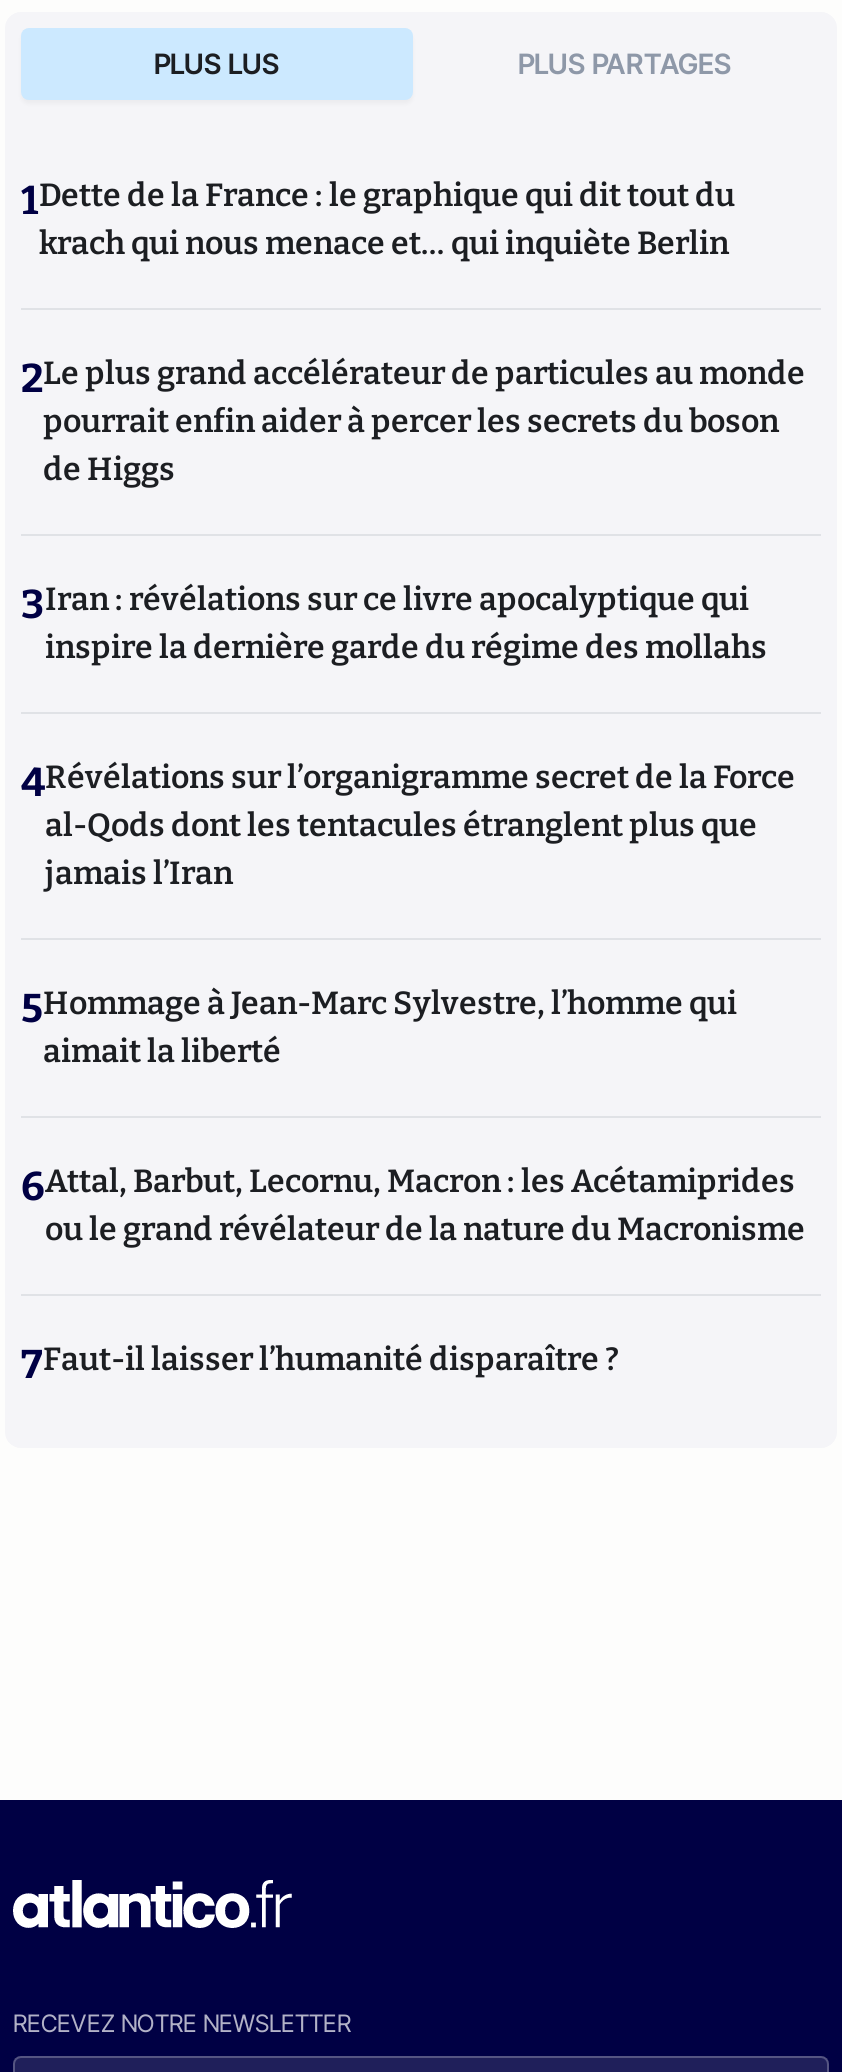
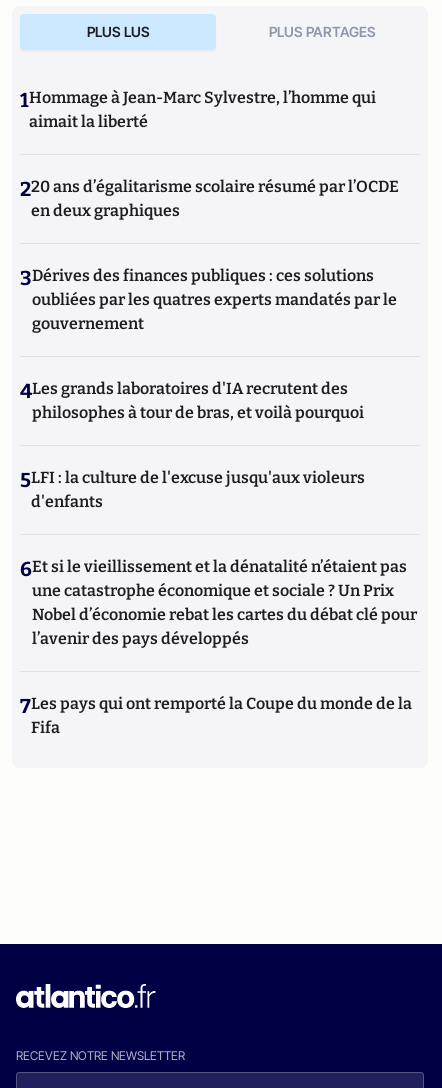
[21,177,805,1033] 1Dette de la France : le graphique qui dit tout du | krach qui nous menace et… qui inquiète Berlin | 2Le plus grand accélérateur de particules au monde | pourrait enfin aider à percer les secrets du boson | de Higgs | 3Iran : révélations sur ce livre apocalyptique qui | inspire la dernière garde du régime des mollahs | 4Révélations sur l’organigramme secret de la Force | al-Qods dont les tentacules étranglent plus que | jamais l’Iran | 5Hommage à Jean-Marc Sylvestre, l’homme qui -> [20,88,376,112] 1Hommage à Jean-Marc Sylvestre, l’homme qui
moved [43,1033,281,1071] -> [29,112,148,131]: aimait la liberté
[21,1163,805,1389] 6Attal, Barbut, Lecornu, Macron : les Acétamiprides | ou le grand révélateur de la nature du Macronisme | 7Faut-il laisser l’humanité disparaître ? -> [20,177,417,737] 220 ans d’égalitarisme scolaire résumé par l’OCDE | en deux graphiques | 3Dérives des finances publiques : ces solutions | oubliées par les quatres experts mandatés par le | gouvernement | 4Les grands laboratoires d'IA recrutent des | philosophes à tour de bras, et voilà pourquoi | 5LFI : la culture de l'excuse jusqu'aux violeurs | d'enfants | 6Et si le vieillissement et la dénatalité n’étaient pas | une catastrophe économique et sociale ? Un Prix | Nobel d’économie rebat les cartes du débat clé pour | l’avenir des pays développés | 7Les pays qui ont remporté la Coupe du monde de la | Fifa

